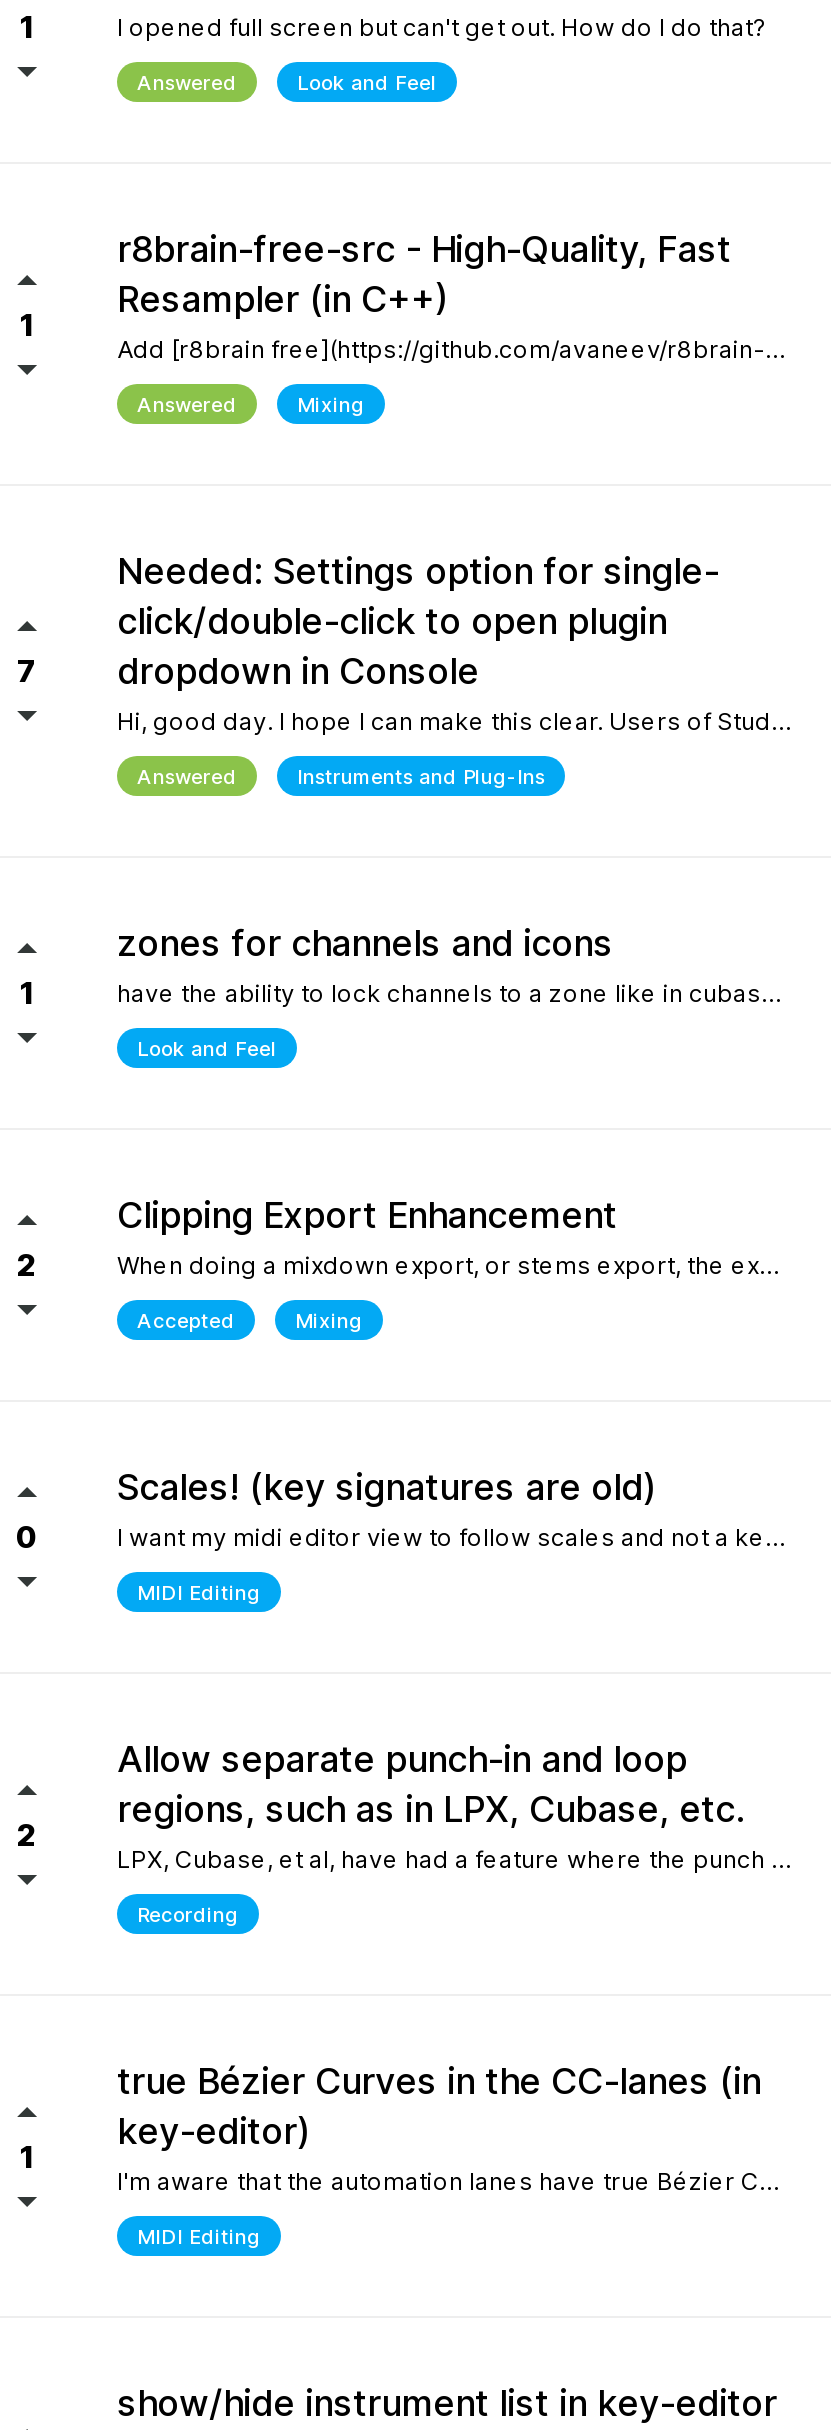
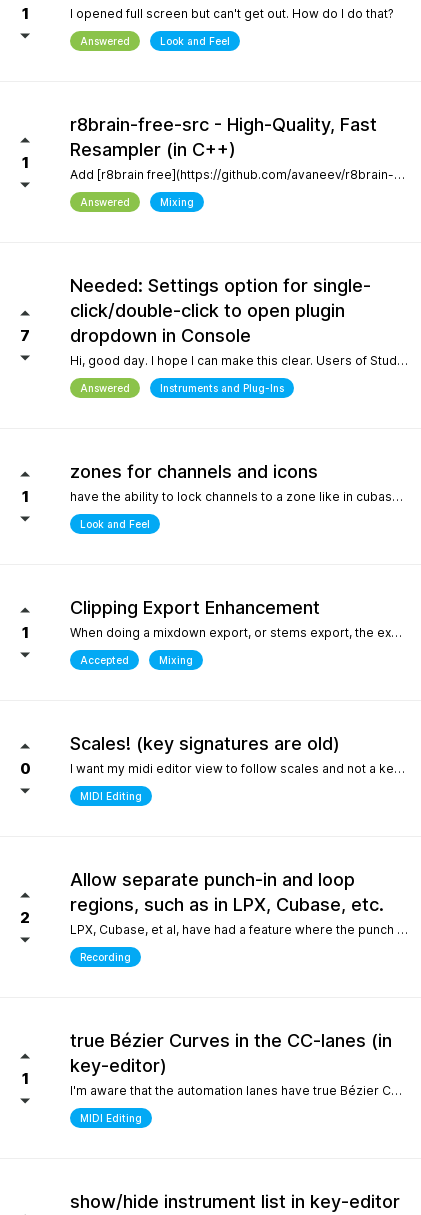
[17,1246,37,1284] 2 -> [21,623,28,642] 1

